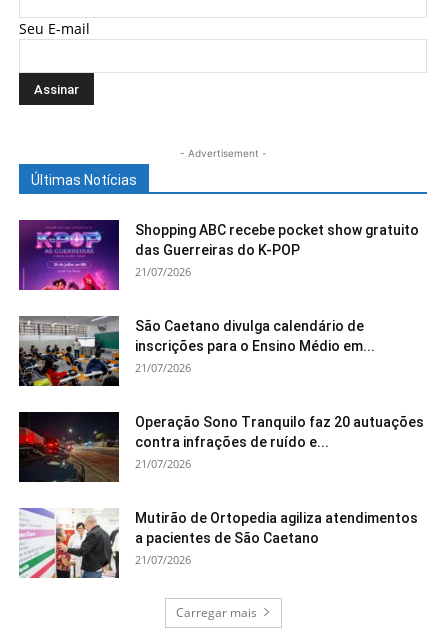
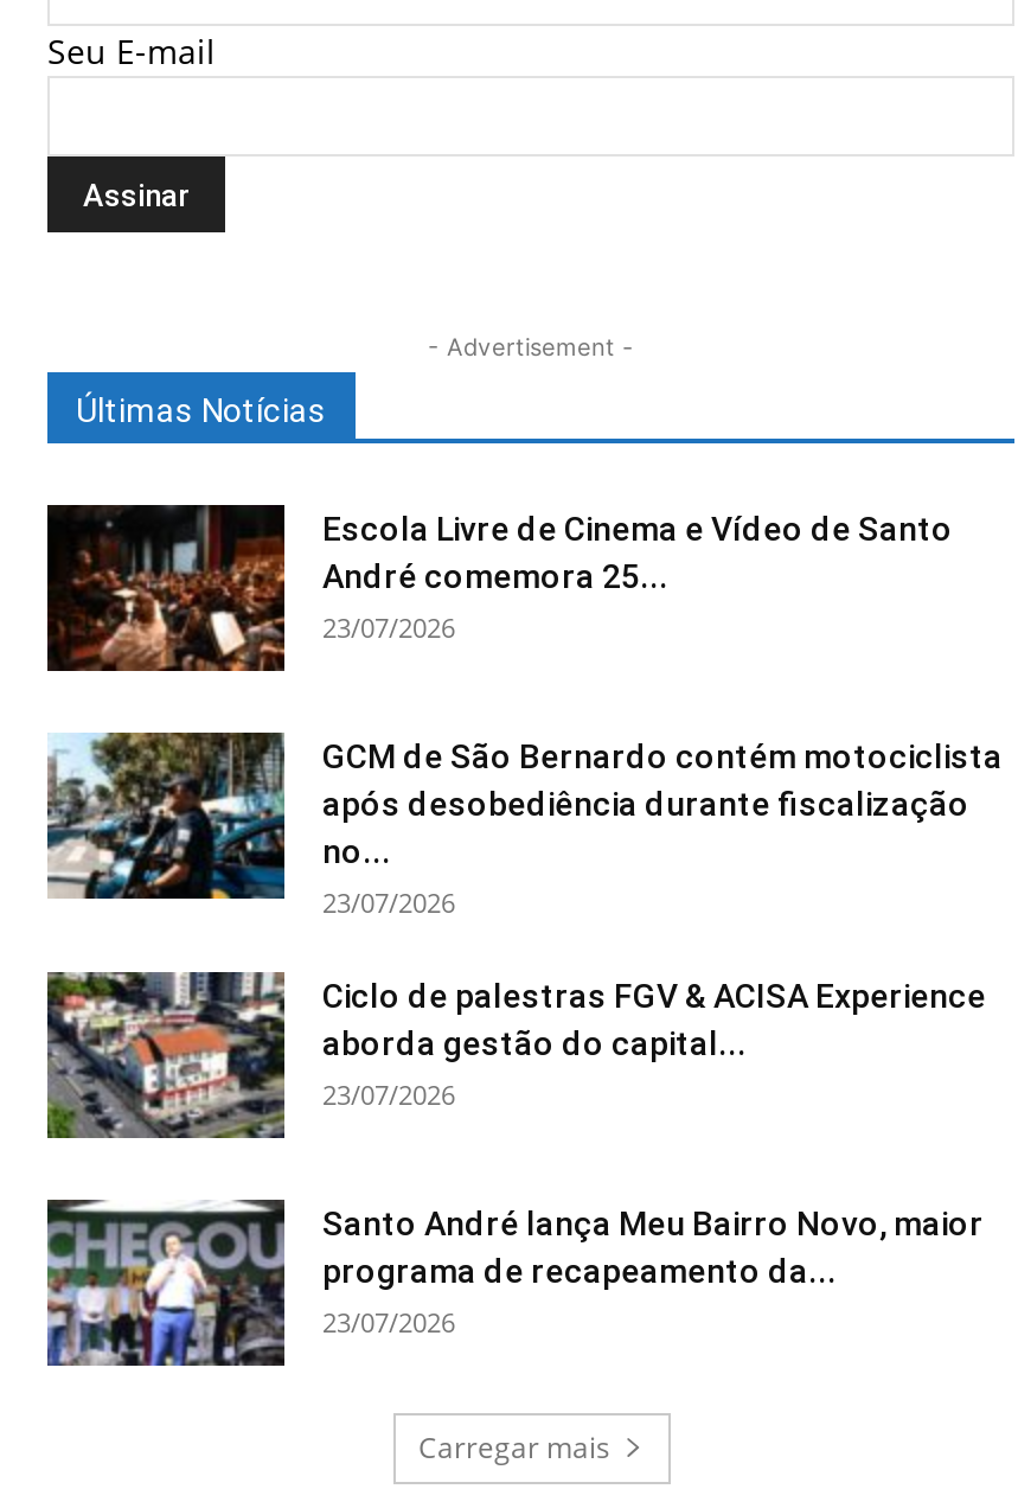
[18,219,419,291] [image] | Shopping ABC recebe pocket show gratuito | das Guerreiras do K-POP | 21/07/2026 -> [45,501,953,675] [image] | Escola Livre de Cinema e Vídeo de Santo | André comemora 25... | 23/07/2026
[18,315,375,387] [image] | São Caetano divulga calendário de | inscrições para o Ensino Médio em... | 21/07/2026 -> [47,731,1003,920] [image] | GCM de São Bernardo contém motociclista | após desobediência durante fiscalização | no... | 23/07/2026
[18,411,424,483] [image] | Operação Sono Tranquilo faz 20 autuações | contra infrações de ruído e... | 21/07/2026 -> [45,971,986,1139] [image] | Ciclo de palestras FGV & ACISA Experience | aborda gestão do capital... | 23/07/2026
[19,508,418,579] [image] | Mutirão de Ortopedia agiliza atendimentos | a pacientes de São Caetano | 21/07/2026 -> [45,1199,984,1367] [image] | Santo André lança Meu Bairro Novo, maior | programa de recapeamento da... | 23/07/2026

